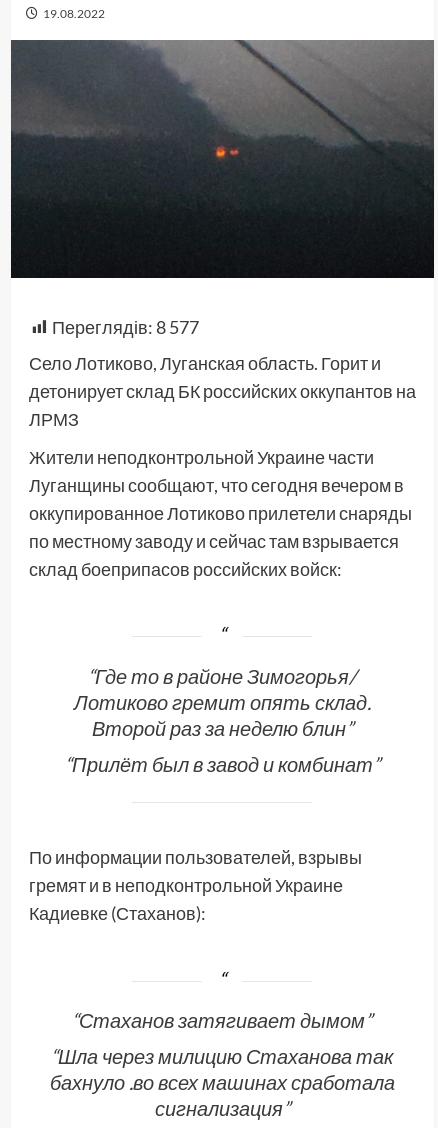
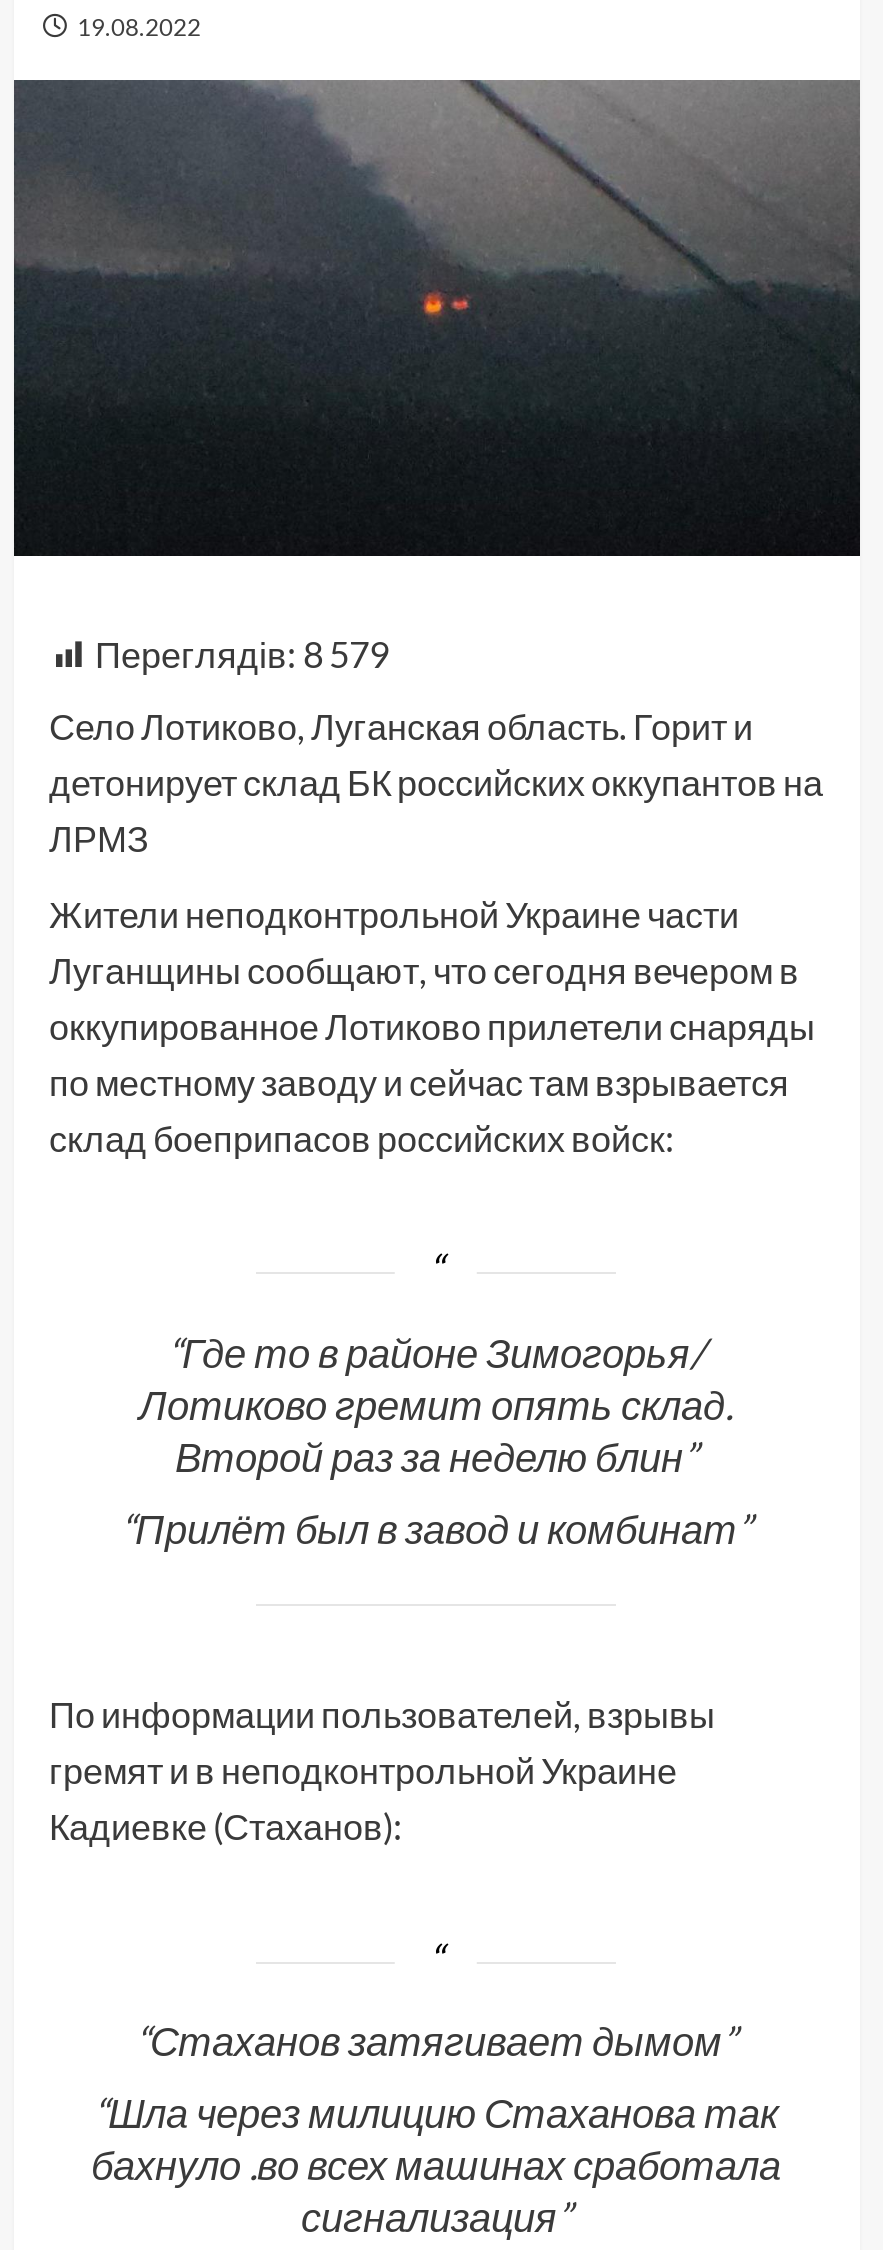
[51,316,198,338] Переглядів: 8 577 -> [95,632,389,676] Переглядів: 8 579

